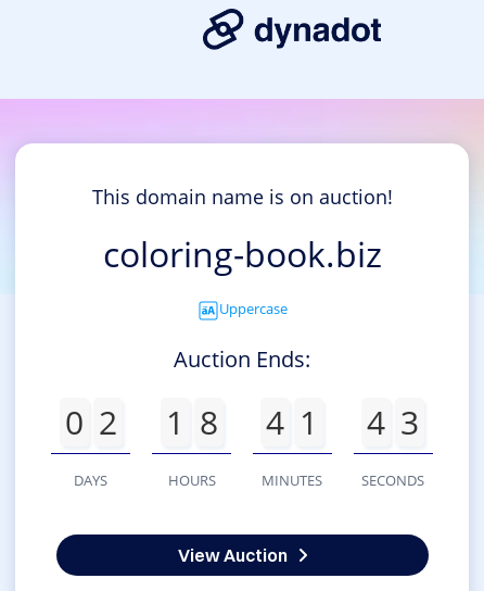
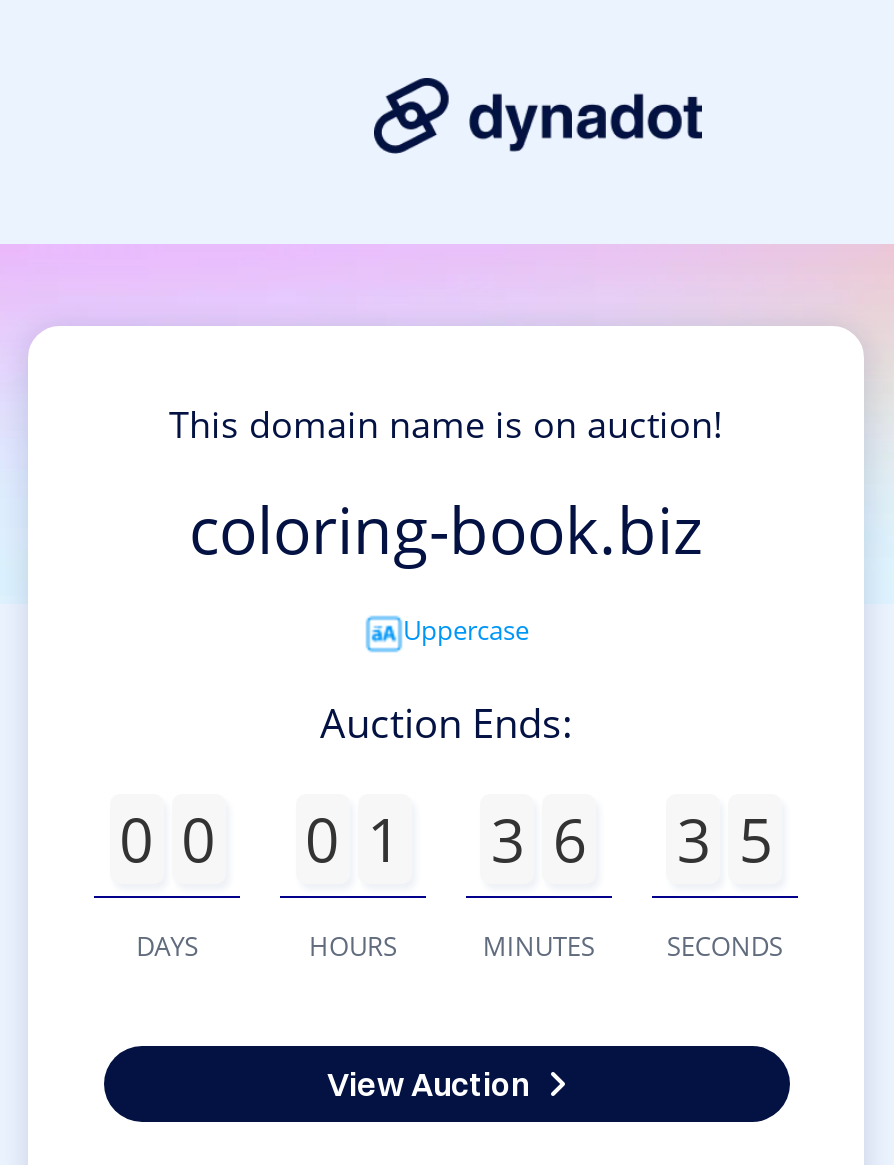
[65,400,117,444] 0 2 -> [119,798,215,880] 0 0
[165,400,218,444] 1 8 -> [305,798,401,880] 0 1
[266,400,318,444] 4 1 -> [491,798,587,880] 3 6
[367,400,419,444] 4 3 -> [677,798,773,880] 3 5

